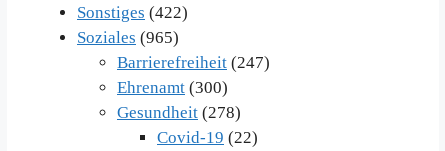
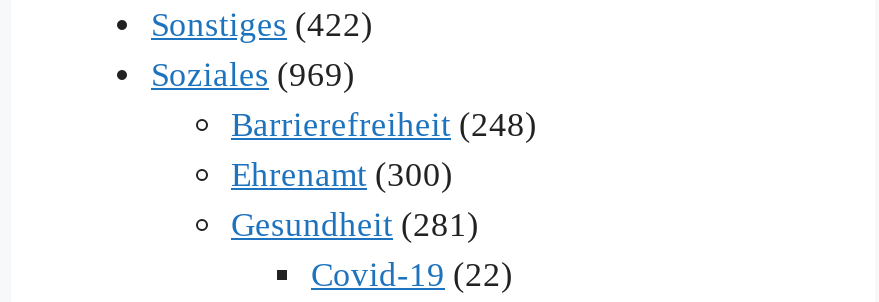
[77,28,179,47] Soziales (965) -> [151,57,355,95] Soziales (969)
[117,53,270,72] Barrierefreiheit (247) -> [231,107,537,145] Barrierefreiheit (248)
[117,103,241,122] Gesundheit (278) -> [231,207,479,245] Gesundheit (281)

